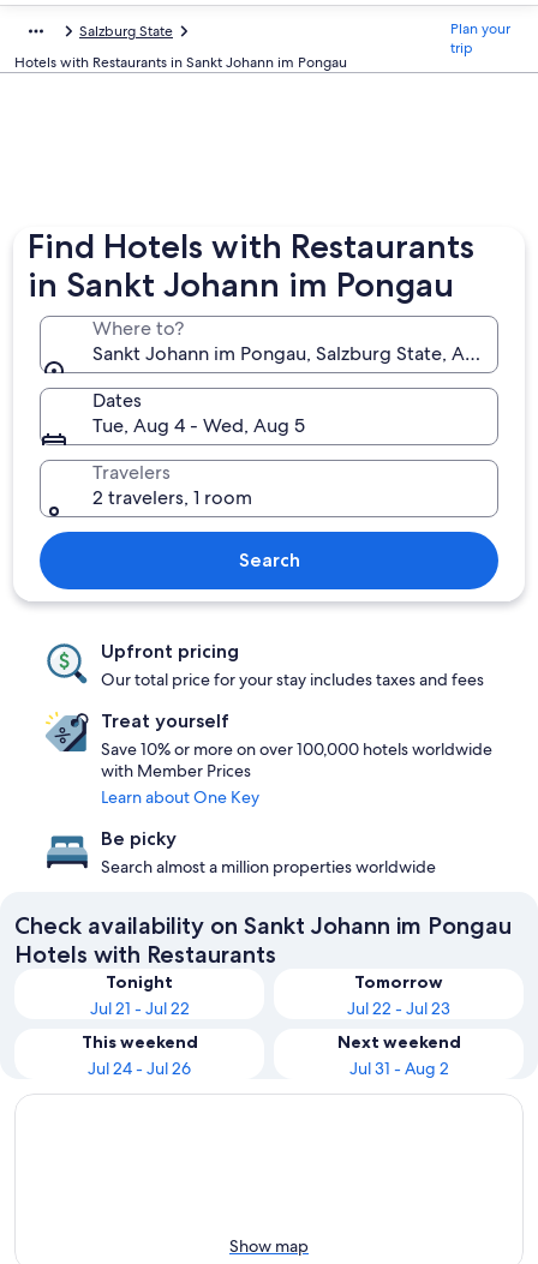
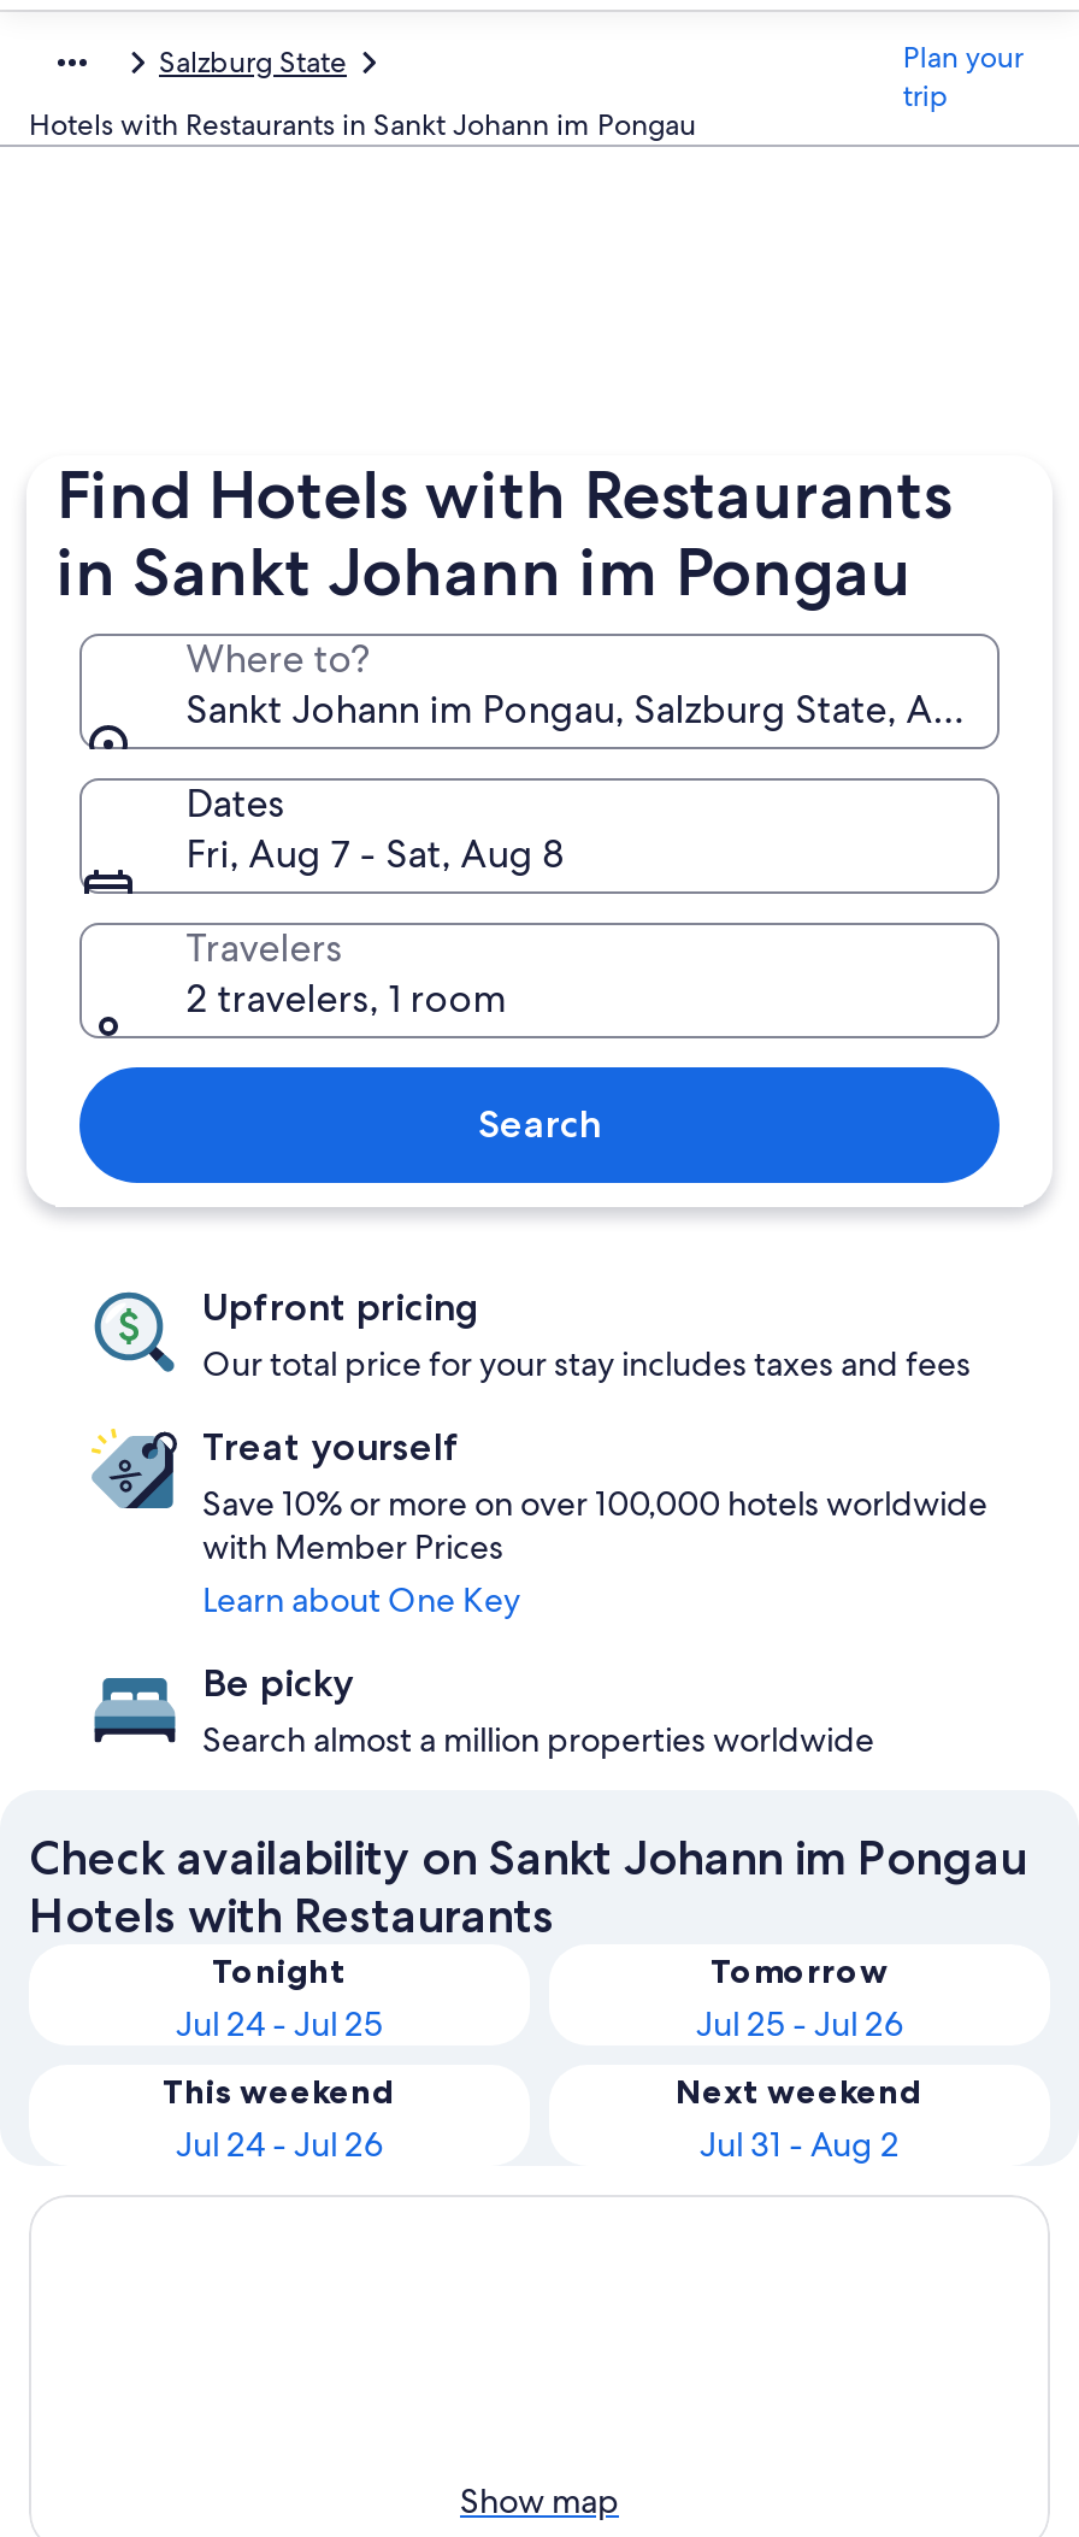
[93,413,305,438] Tue, Aug 4 - Wed, Aug 5 -> [186,829,564,879] Fri, Aug 7 - Sat, Aug 8
[89,998,189,1019] Jul 21 - Jul 22 -> [176,2002,383,2046] Jul 24 - Jul 25
[347,998,450,1019] Jul 22 - Jul 23 -> [696,2002,903,2046] Jul 25 - Jul 26

